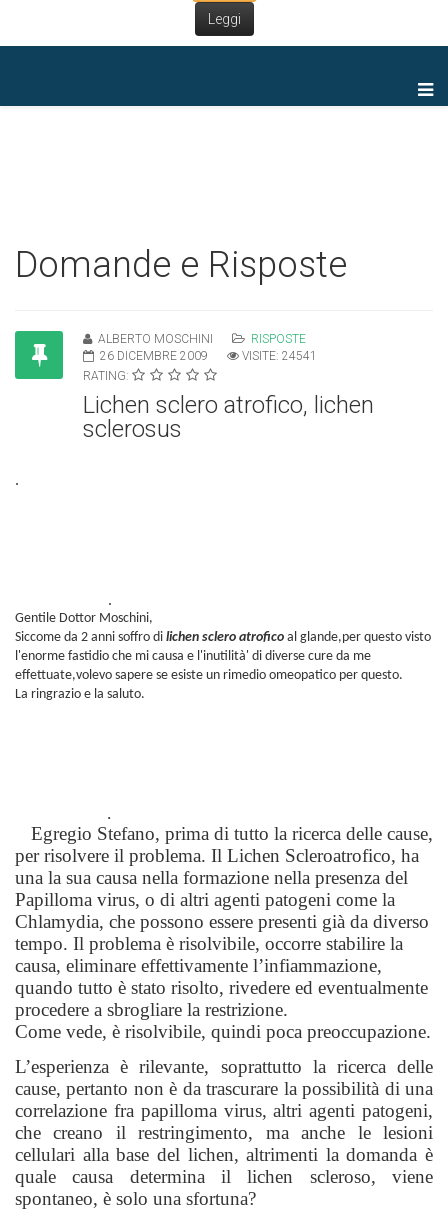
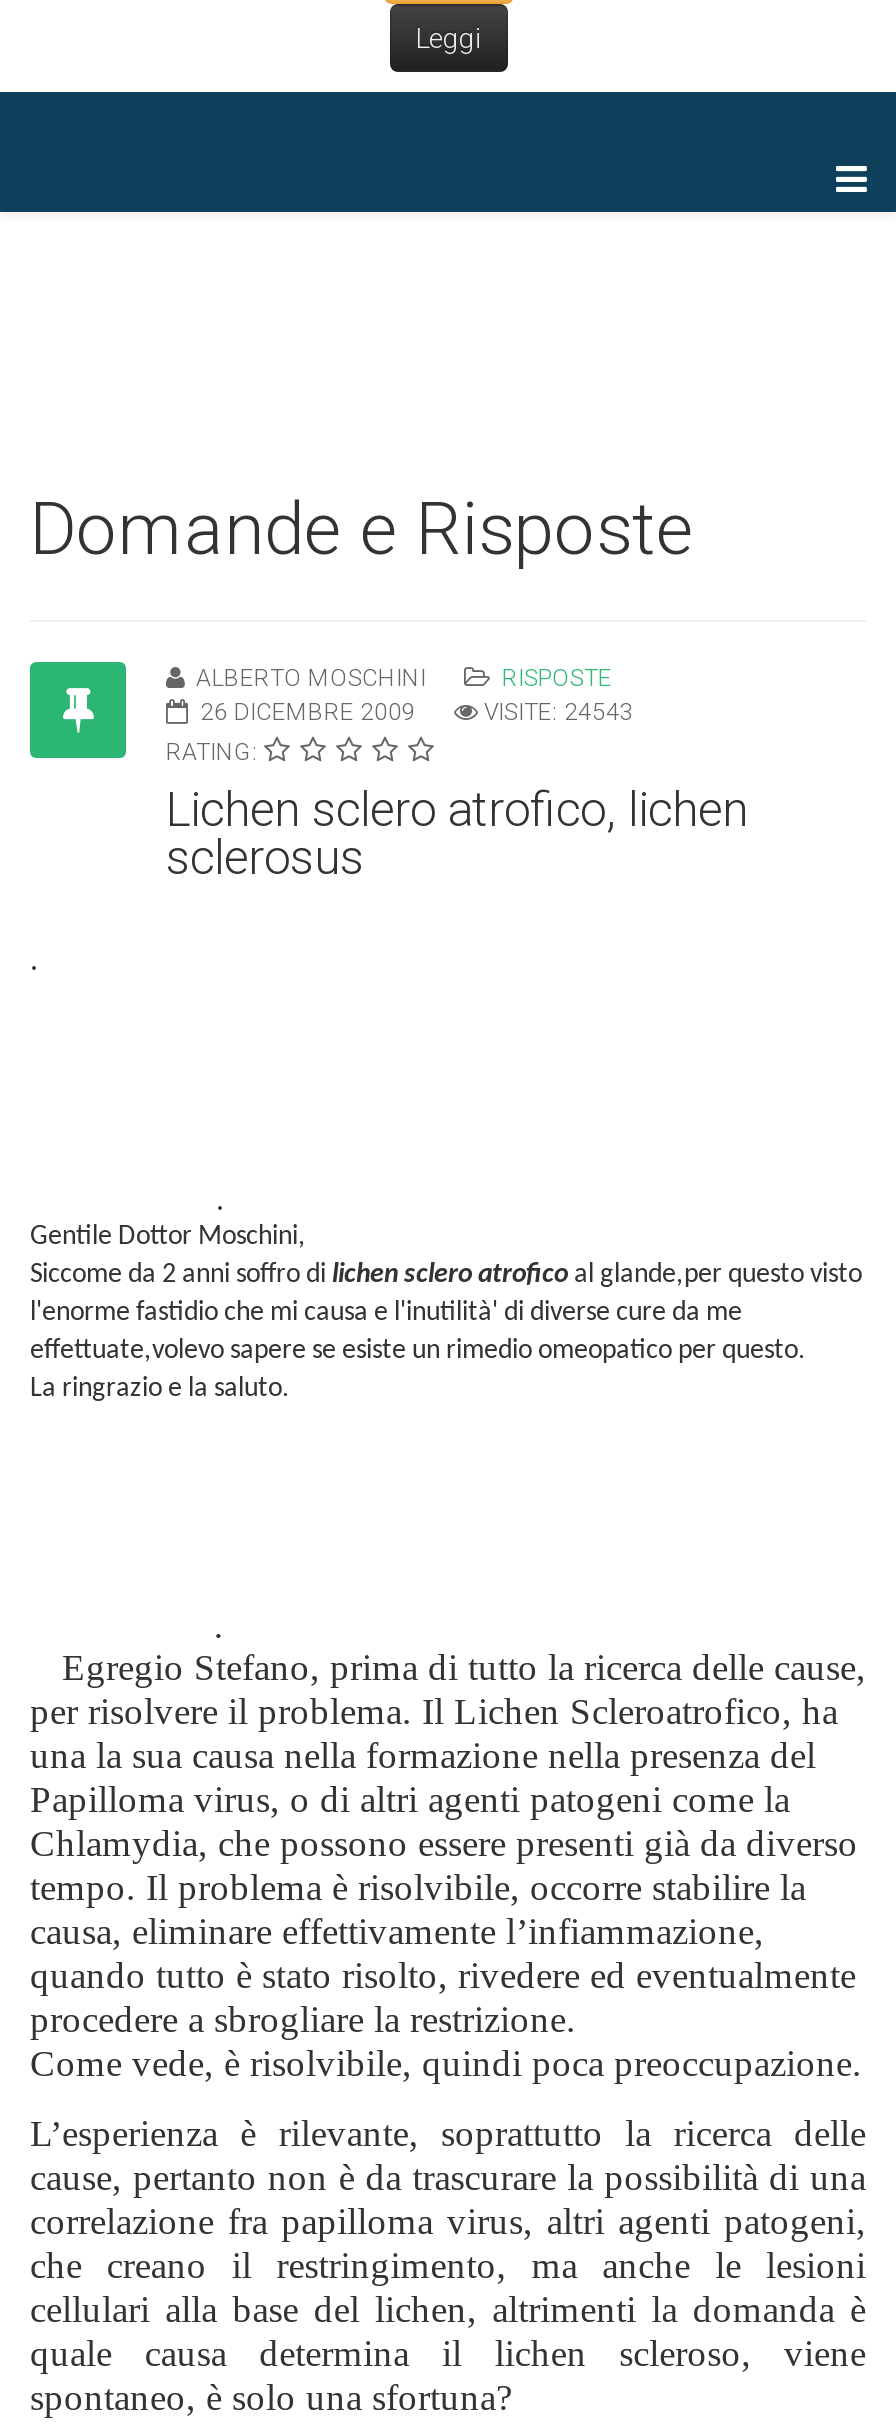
[242,349,317,363] VISITE: 24541 -> [484,698,634,726] VISITE: 24543

